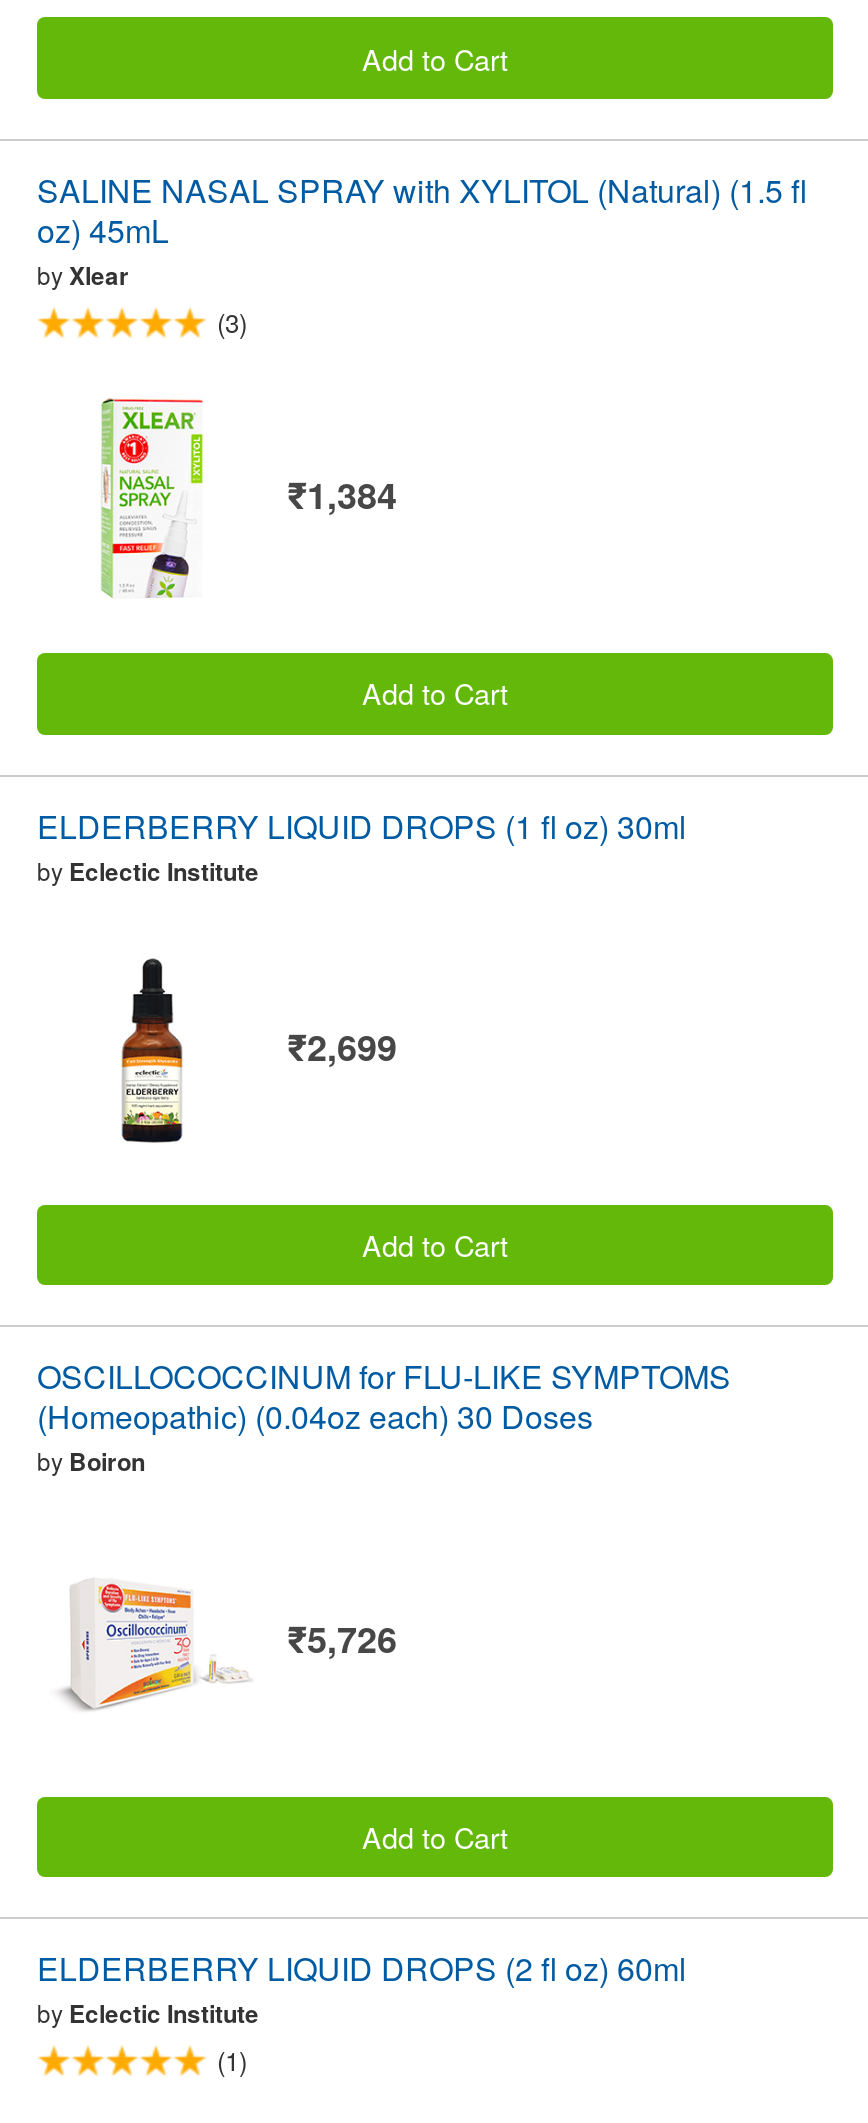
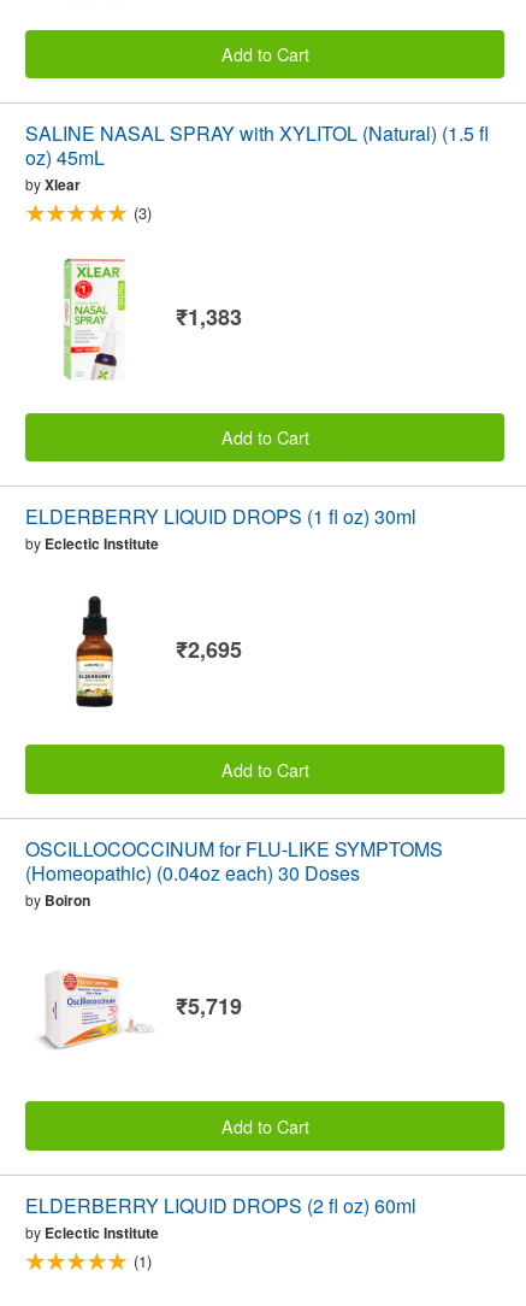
[287,469,397,521] ₹1,384 -> [176,302,242,333] ₹1,383
[287,1021,397,1073] ₹2,699 -> [176,634,242,665] ₹2,695
[287,1612,397,1664] ₹5,726 -> [176,990,242,1022] ₹5,719

